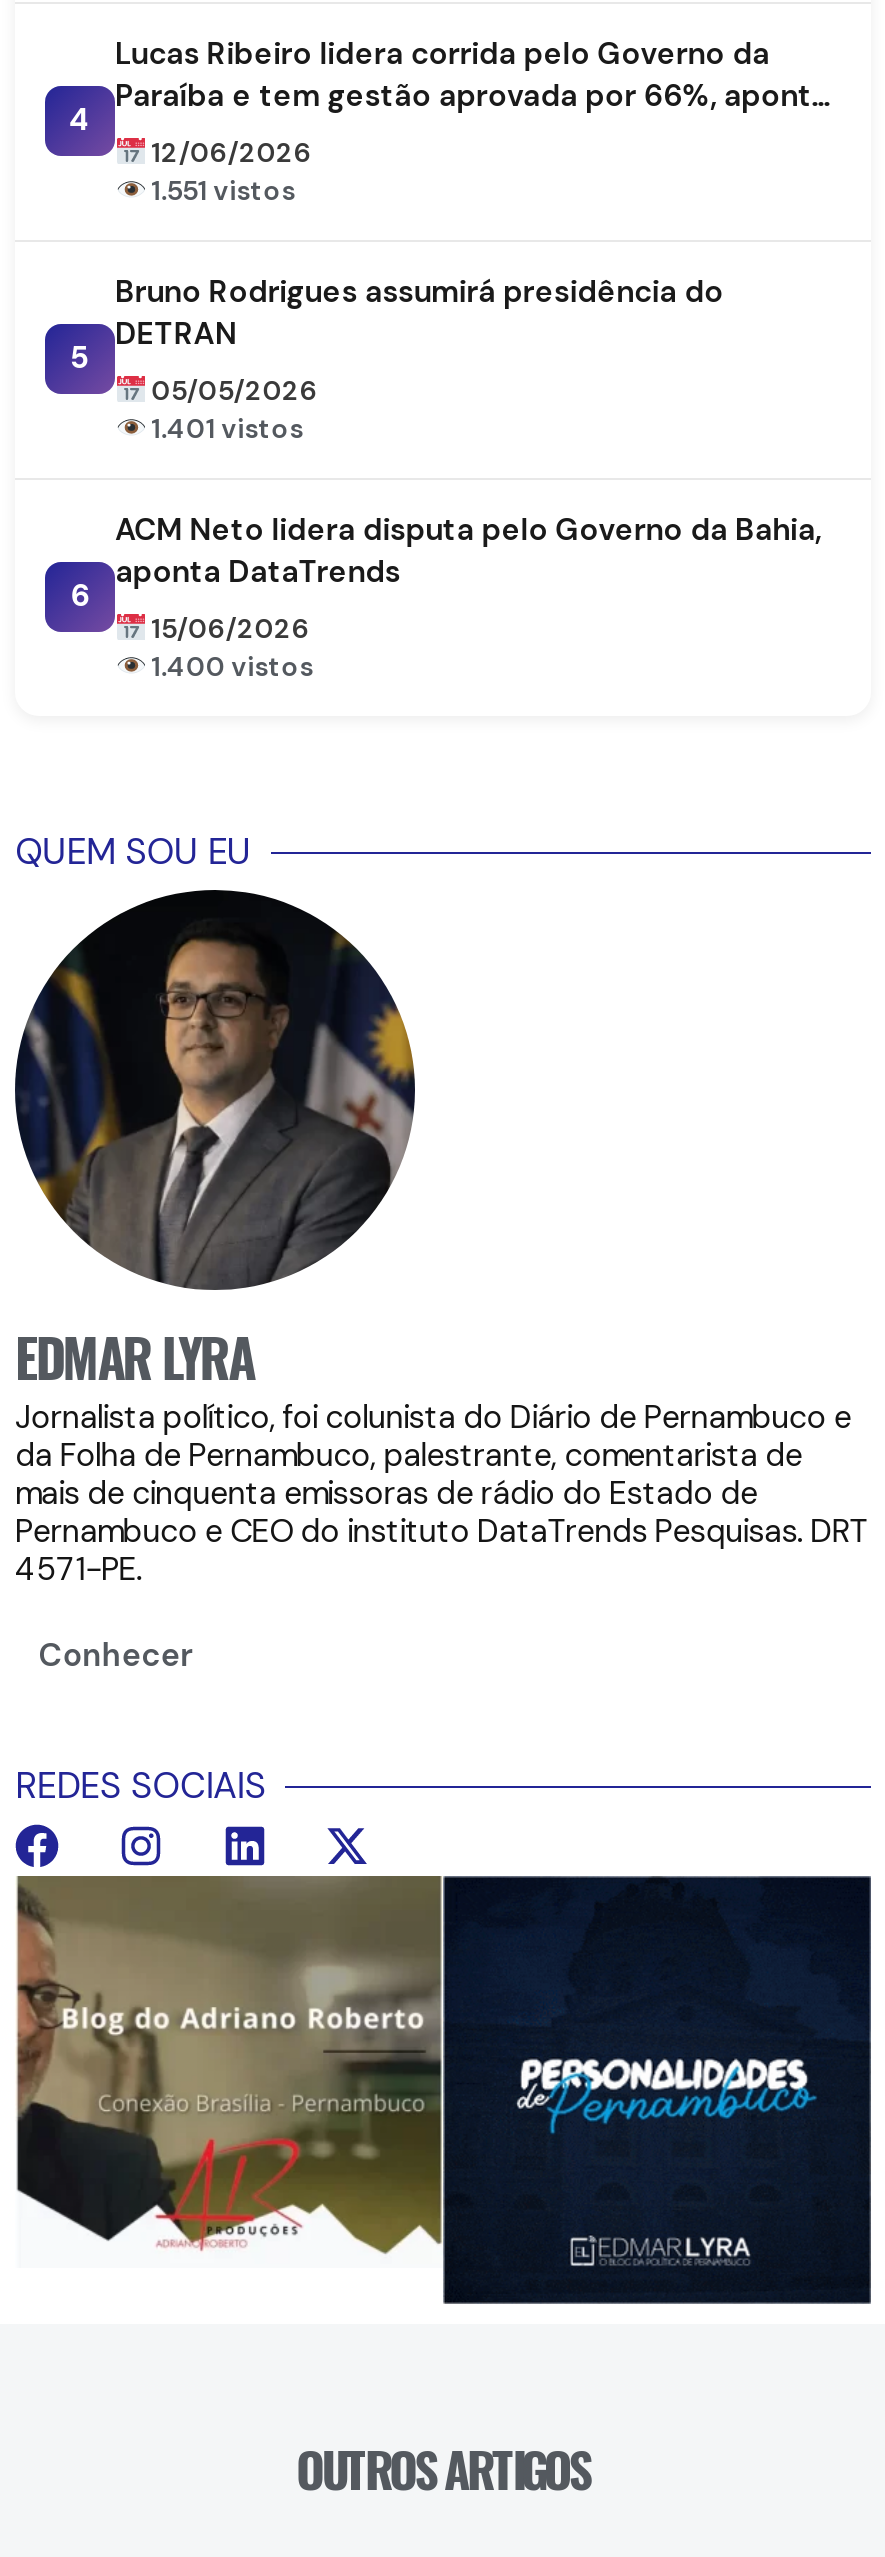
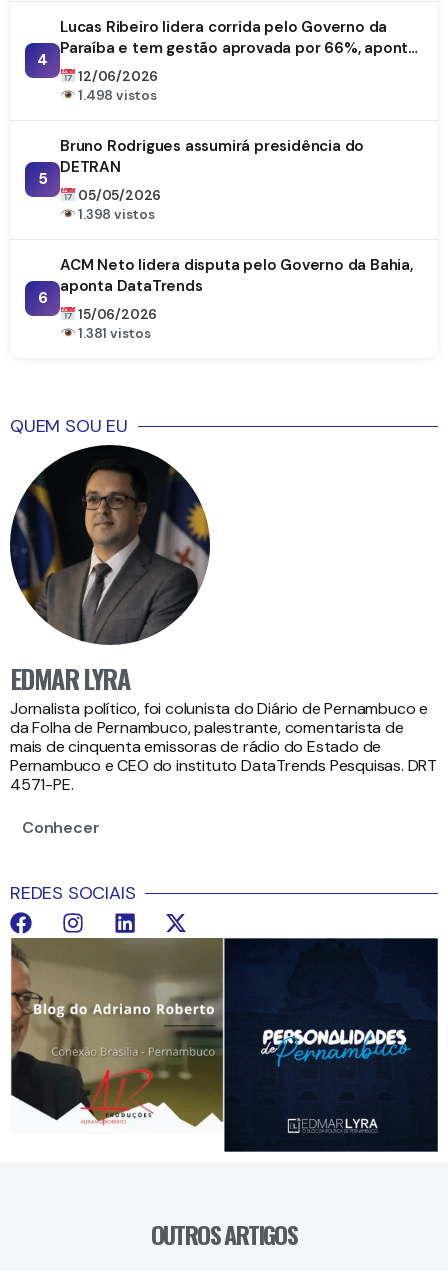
[146,174,295,208] 1.551 vistos -> [75,87,157,104] 1.498 vistos
[146,412,303,446] 1.401 vistos -> [75,206,155,223] 1.398 vistos
[146,650,313,684] 1.400 vistos -> [75,325,151,342] 1.381 vistos

